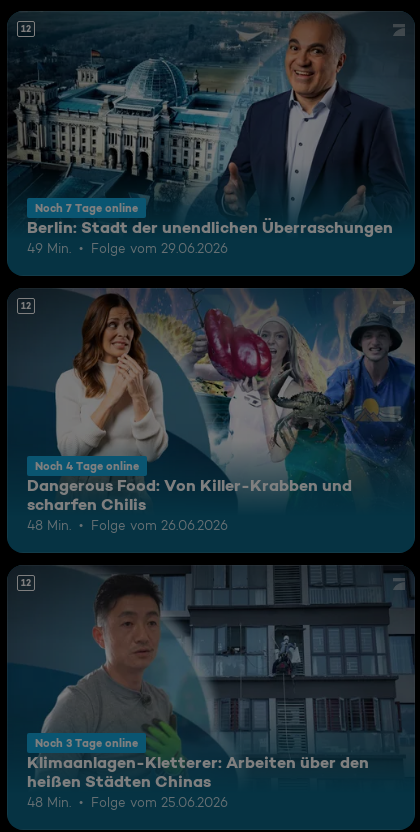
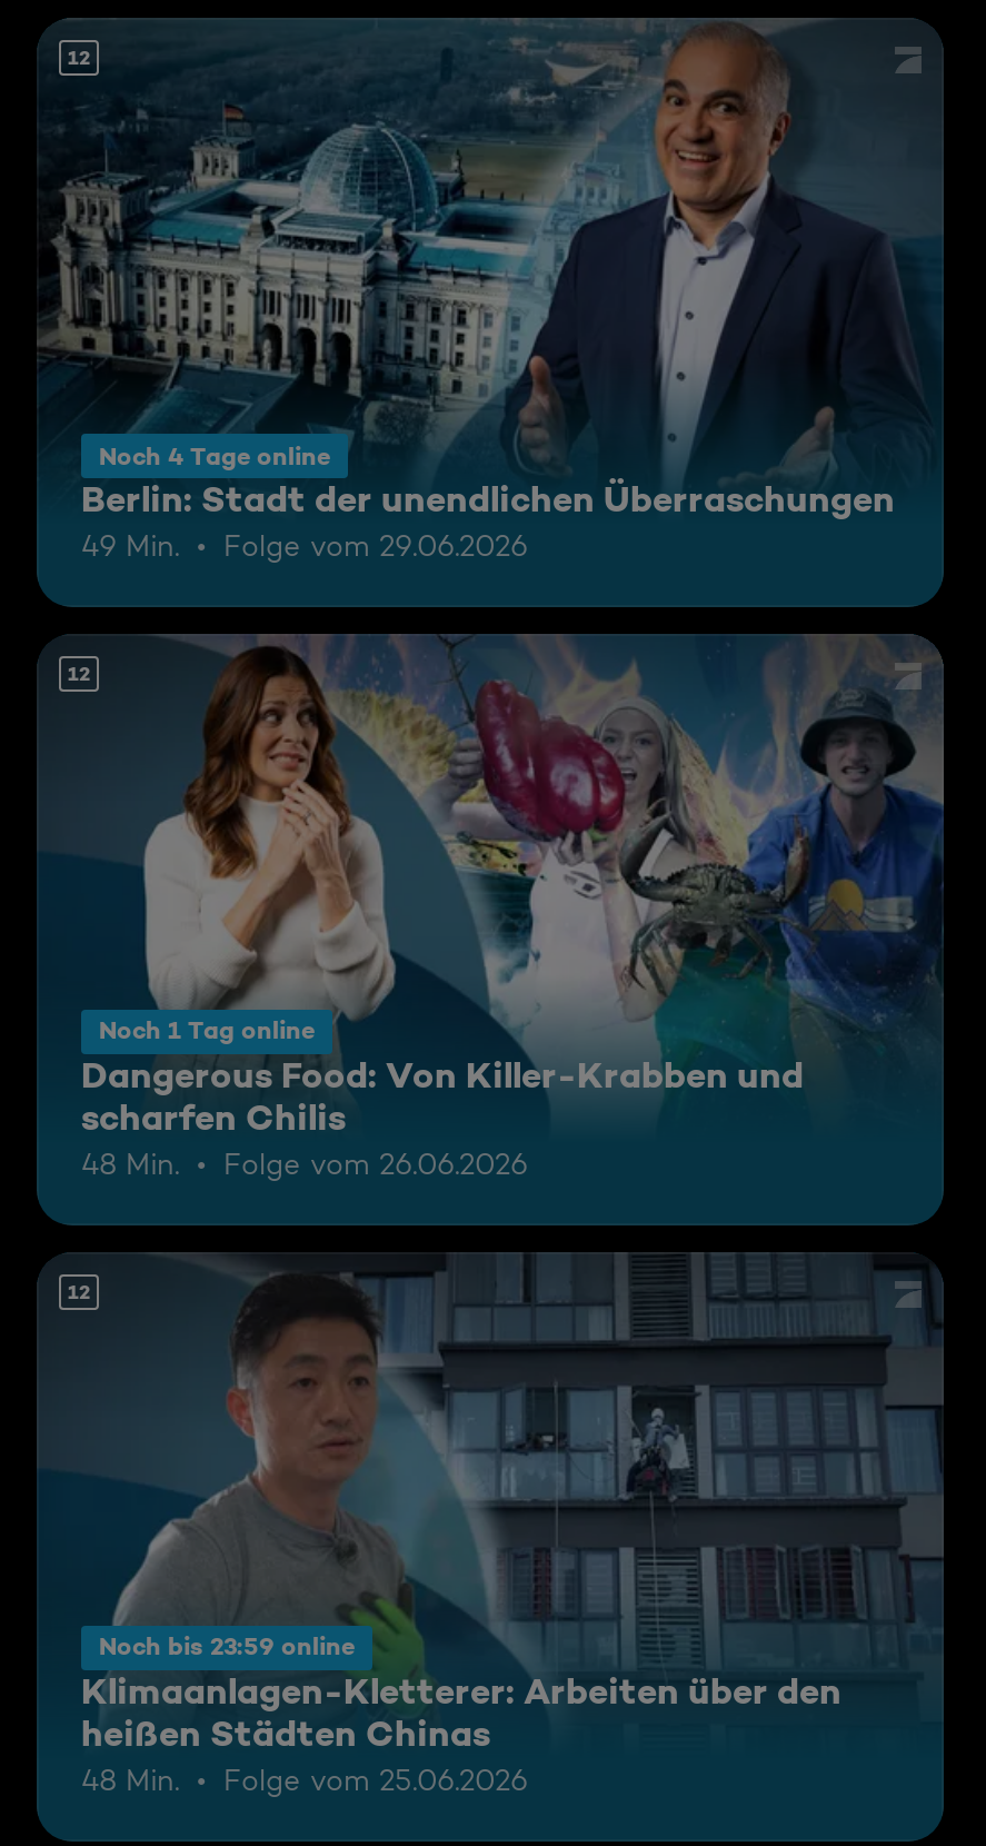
[35,200,138,214] Noch 7 Tage online -> none
none -> [99,1015,315,1046] Noch 1 Tag online
moved [35,459,139,473] -> [99,440,330,472]: Noch 4 Tage online
[35,736,138,750] Noch 3 Tage online -> [99,1631,355,1662] Noch bis 23:59 online

